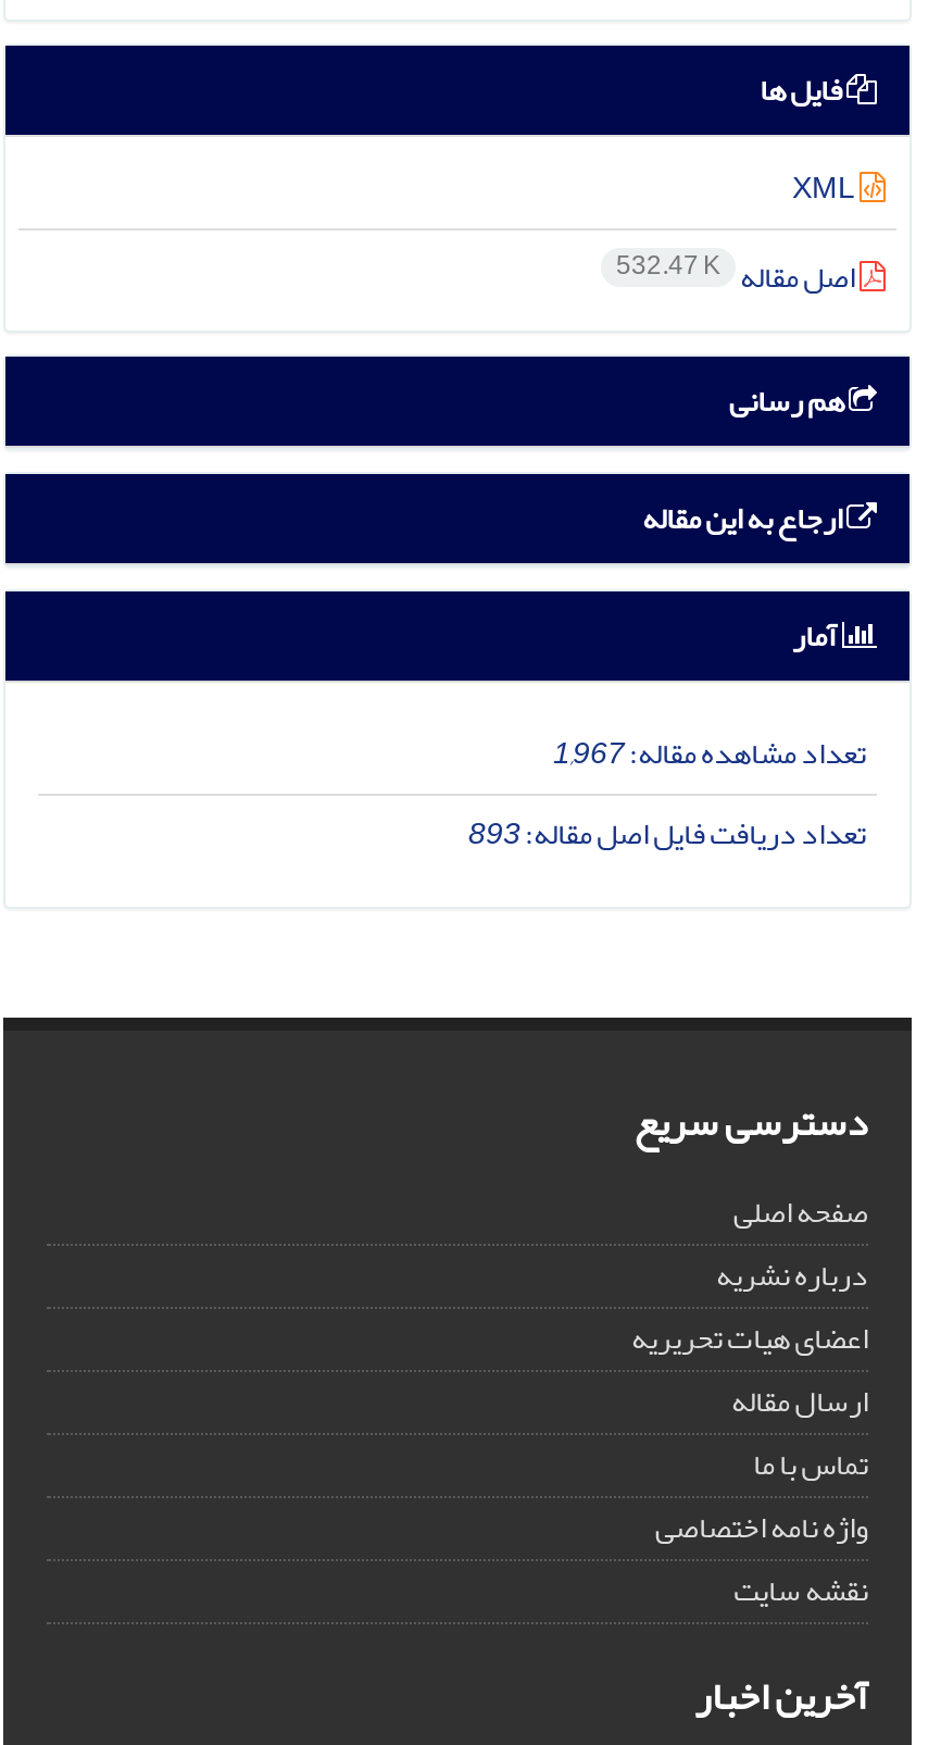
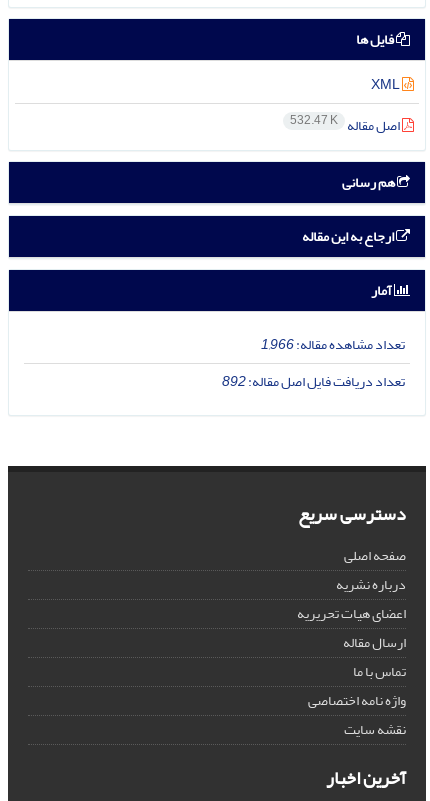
[553,724,866,783] تعداد مشاهده مقاله:1,967 -> [261,331,405,358] تعداد مشاهده مقاله:1,966
[468,805,866,863] تعداد دریافت فایل اصل مقاله:893 -> [222,368,405,395] تعداد دریافت فایل اصل مقاله:892

